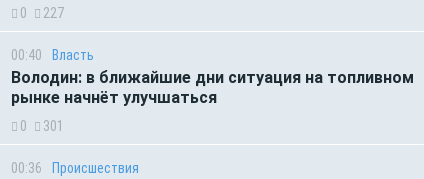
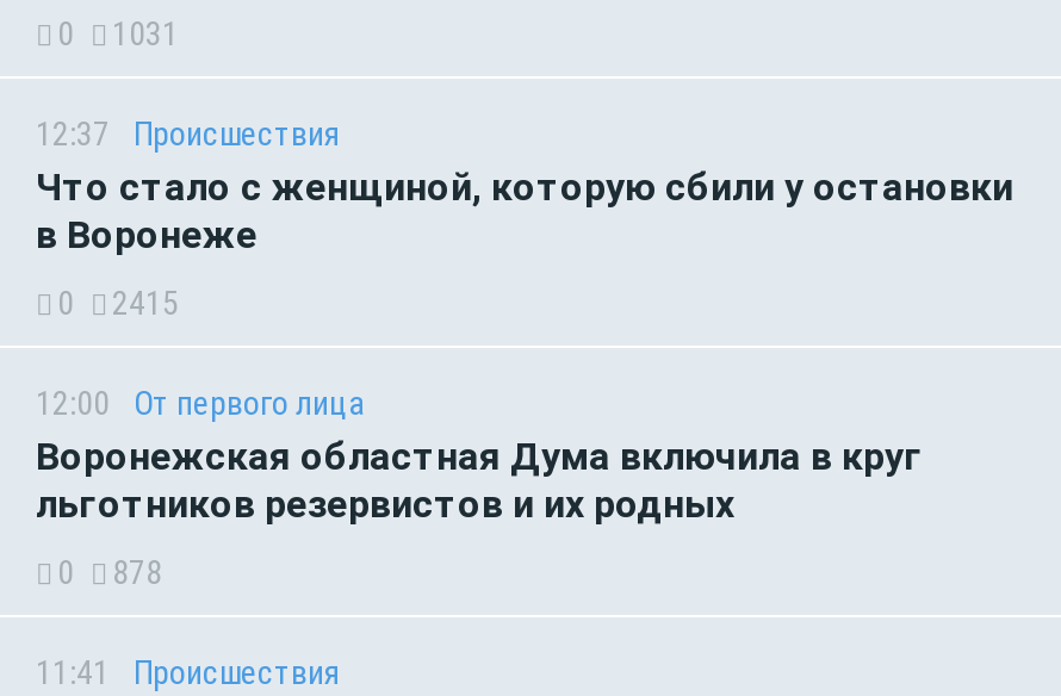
[20,5,64,21] 0 227 -> [57,13,179,51] 0 1031
[11,47,414,107] 00:40 | Власть | Володин: в ближайшие дни ситуация на топливном | рынке начнёт улучшаться -> [36,113,1013,256] 12:37 | Происшествия | Что стало с женщиной, которую сбили у остановки | в Воронеже
[11,118,64,176] 301 | 00:36 -> [36,282,923,690] 2415 | 12:00 | От первого лица | Воронежская областная Дума включила в круг | льготников резервистов и их родных | 0 | 878 | 11:41

